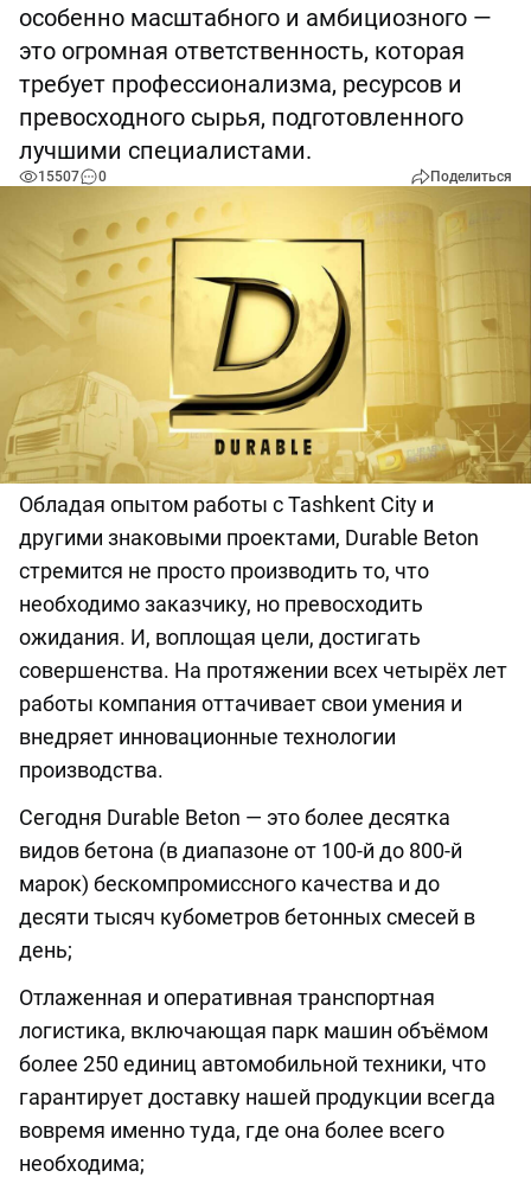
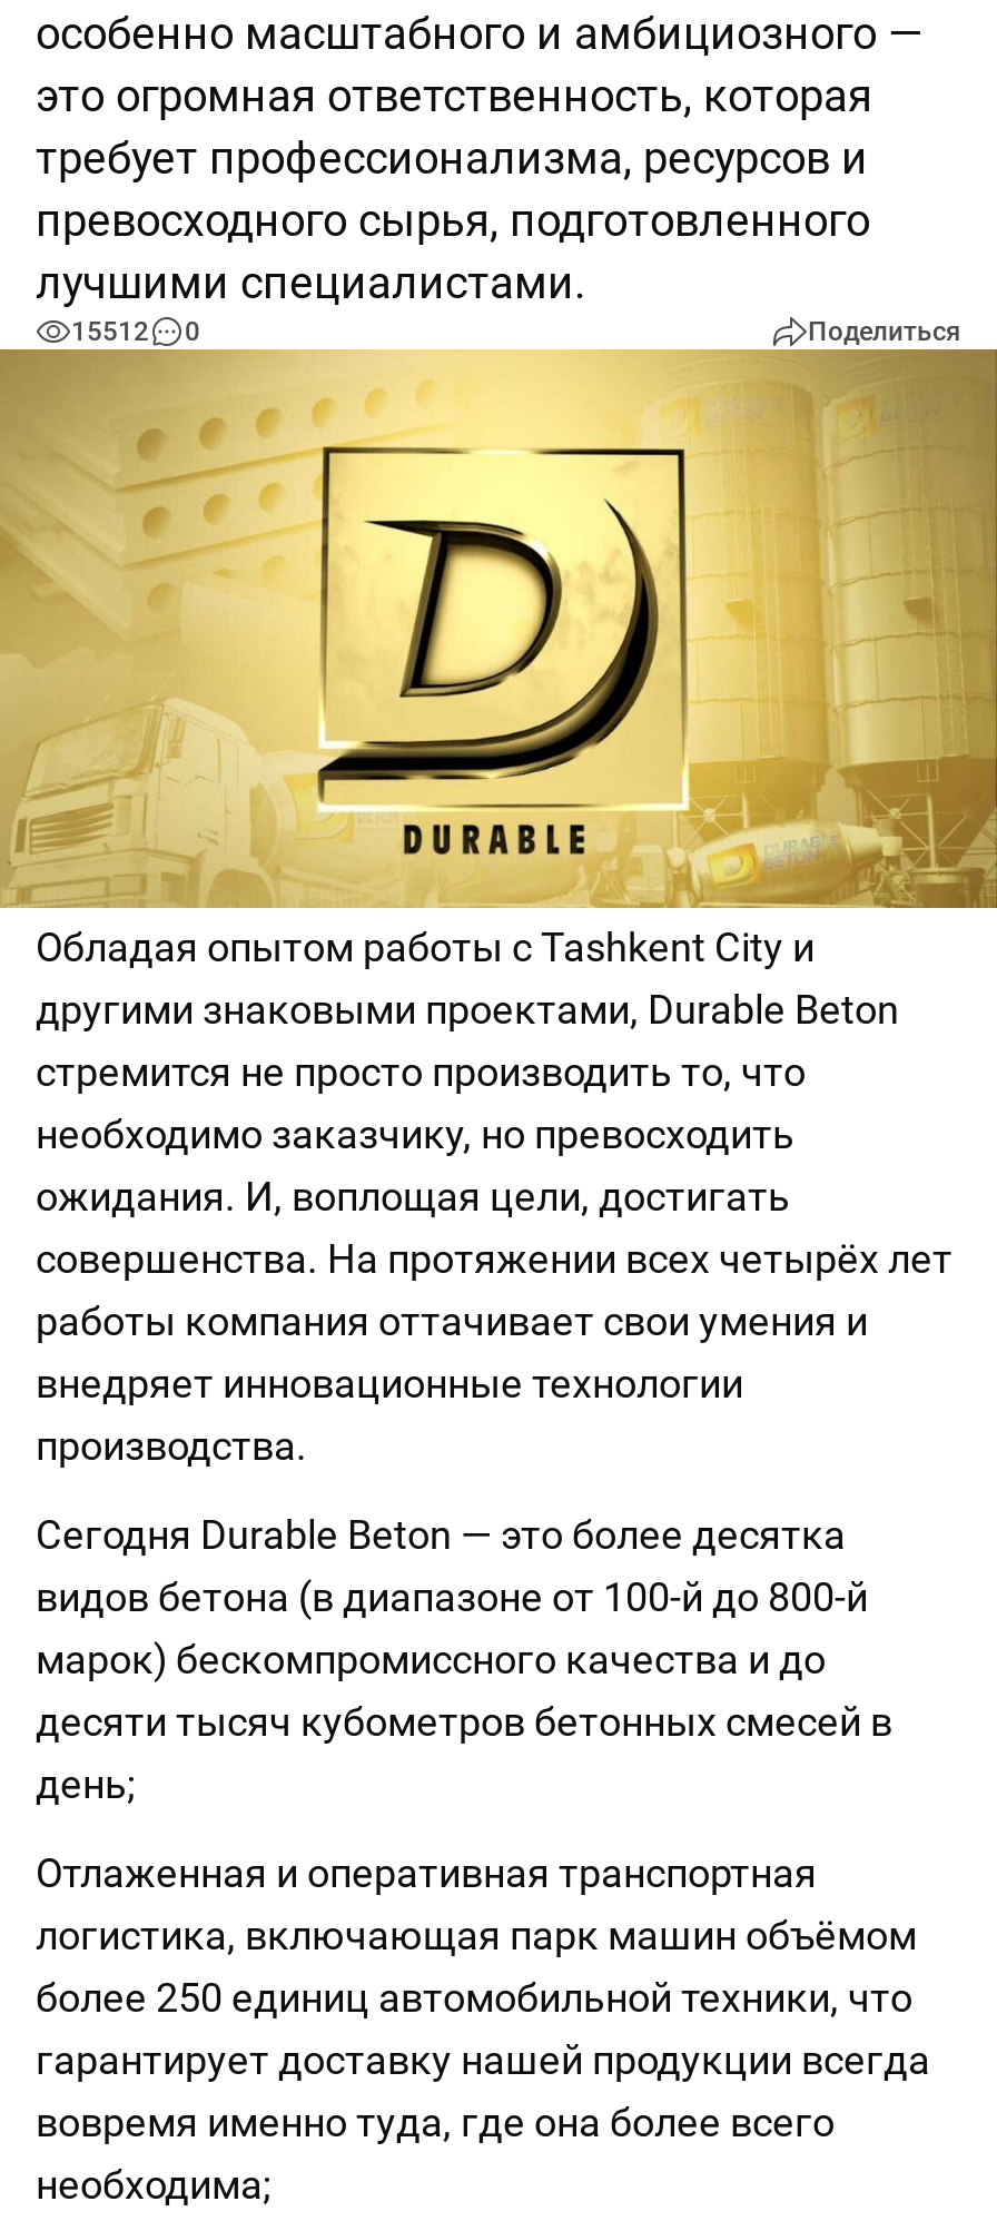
[38,168,107,185] 15507 0 -> [71,316,200,347] 15512 0

